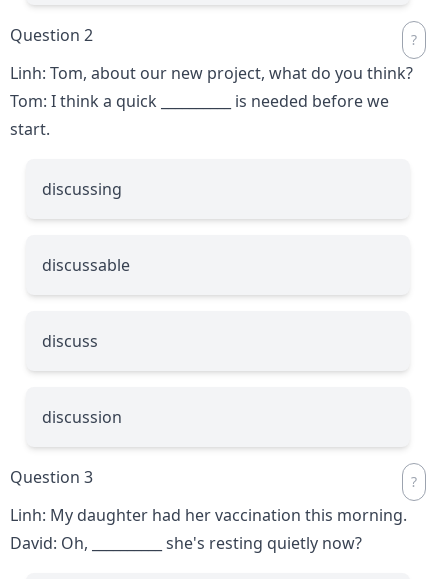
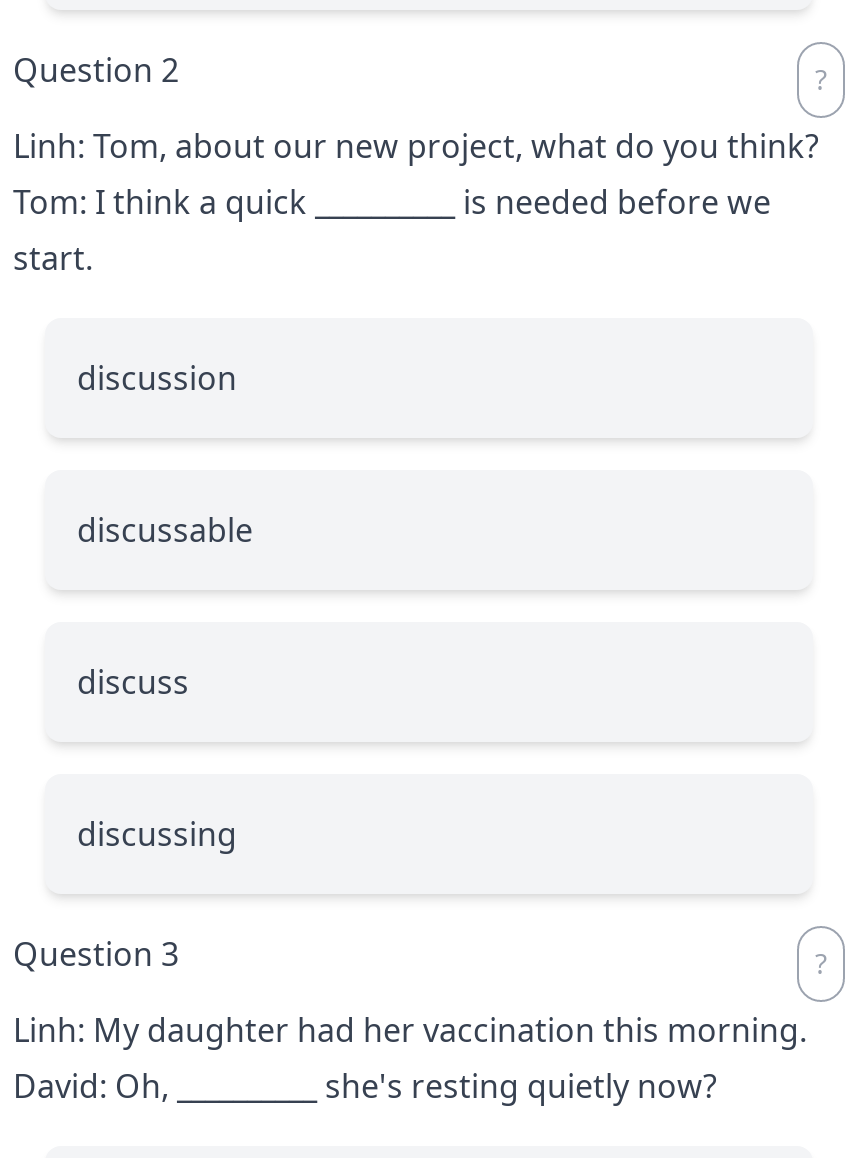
moved [42,178,122,200] -> [77,811,237,855]: discussing
moved [42,406,122,428] -> [77,355,237,399]: discussion

